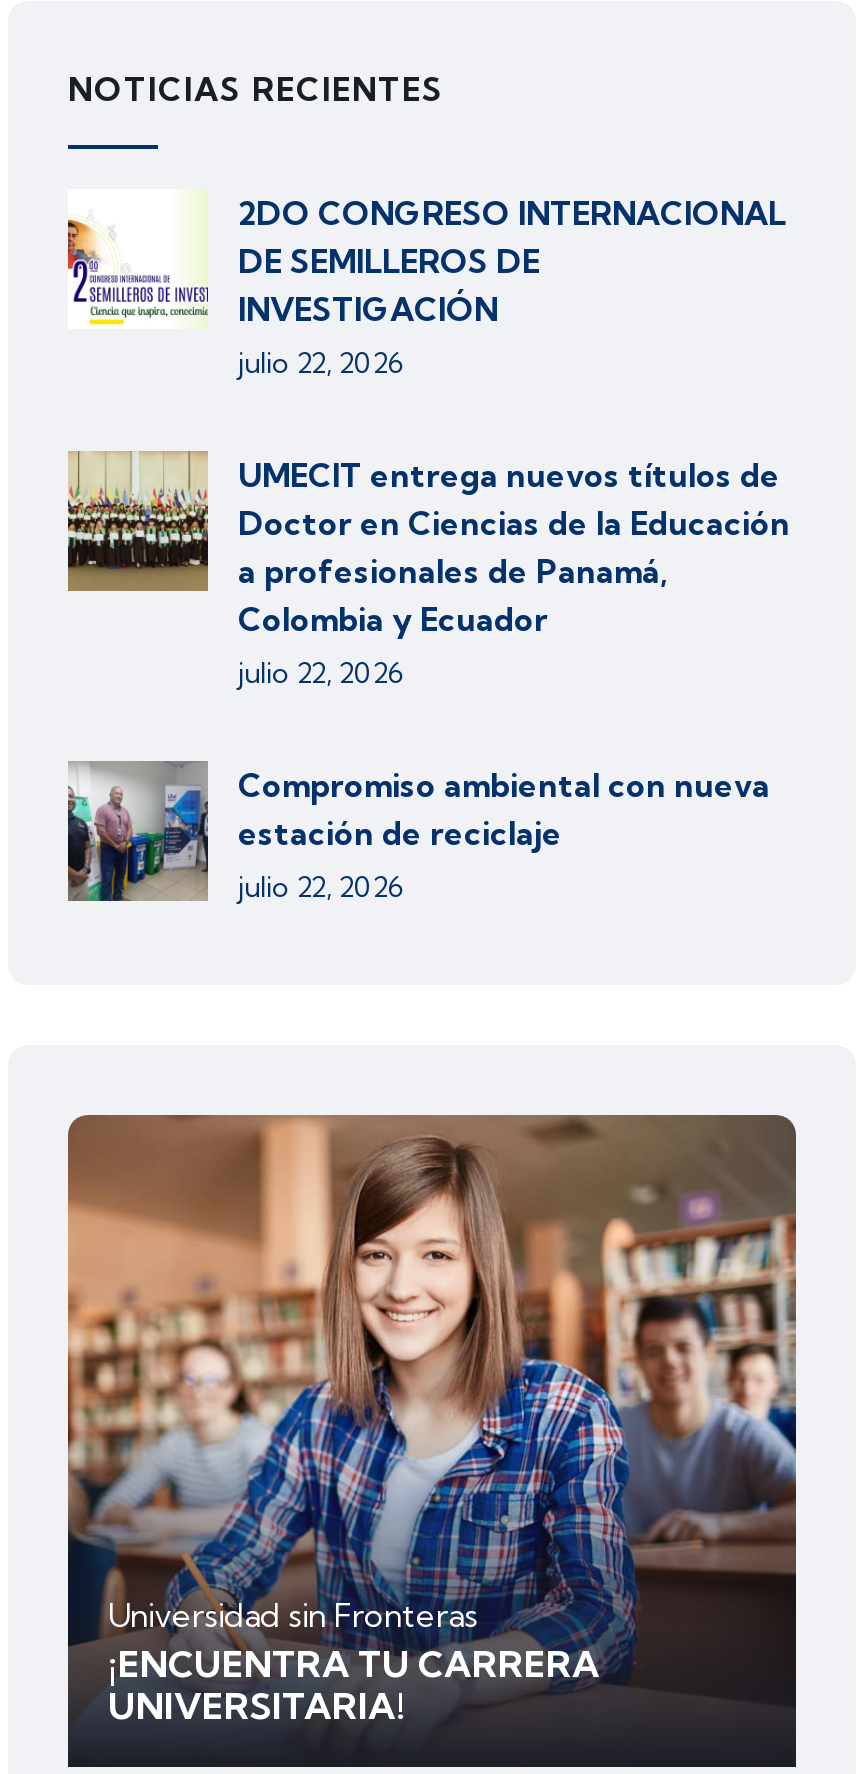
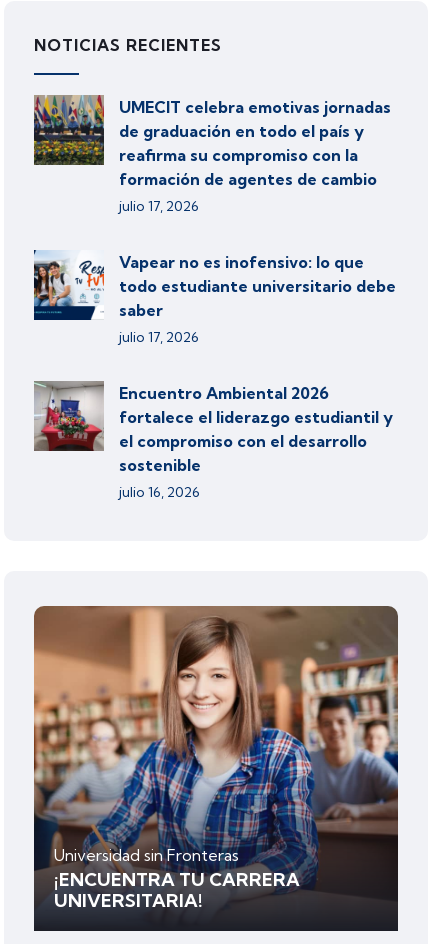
[66,190,786,381] [image] | 2DO CONGRESO INTERNACIONAL | DE SEMILLEROS DE | INVESTIGACIÓN | julio 22, 2026 -> [33,94,391,215] [image] | UMECIT celebra emotivas jornadas | de graduación en todo el país y | reafirma su compromiso con la | formación de agentes de cambio | julio 17, 2026
[66,450,790,691] [image] | UMECIT entrega nuevos títulos de | Doctor en Ciencias de la Educación | a profesionales de Panamá, | Colombia y Ecuador | julio 22, 2026 -> [33,249,396,346] [image] | Vapear no es inofensivo: lo que | todo estudiante universitario debe | saber | julio 17, 2026
[66,765,770,905] [image] | Compromiso ambiental con nueva | estación de reciclaje | julio 22, 2026 -> [34,382,393,501] [image] | Encuentro Ambiental 2026 | fortalece el liderazgo estudiantil y | el compromiso con el desarrollo | sostenible | julio 16, 2026

